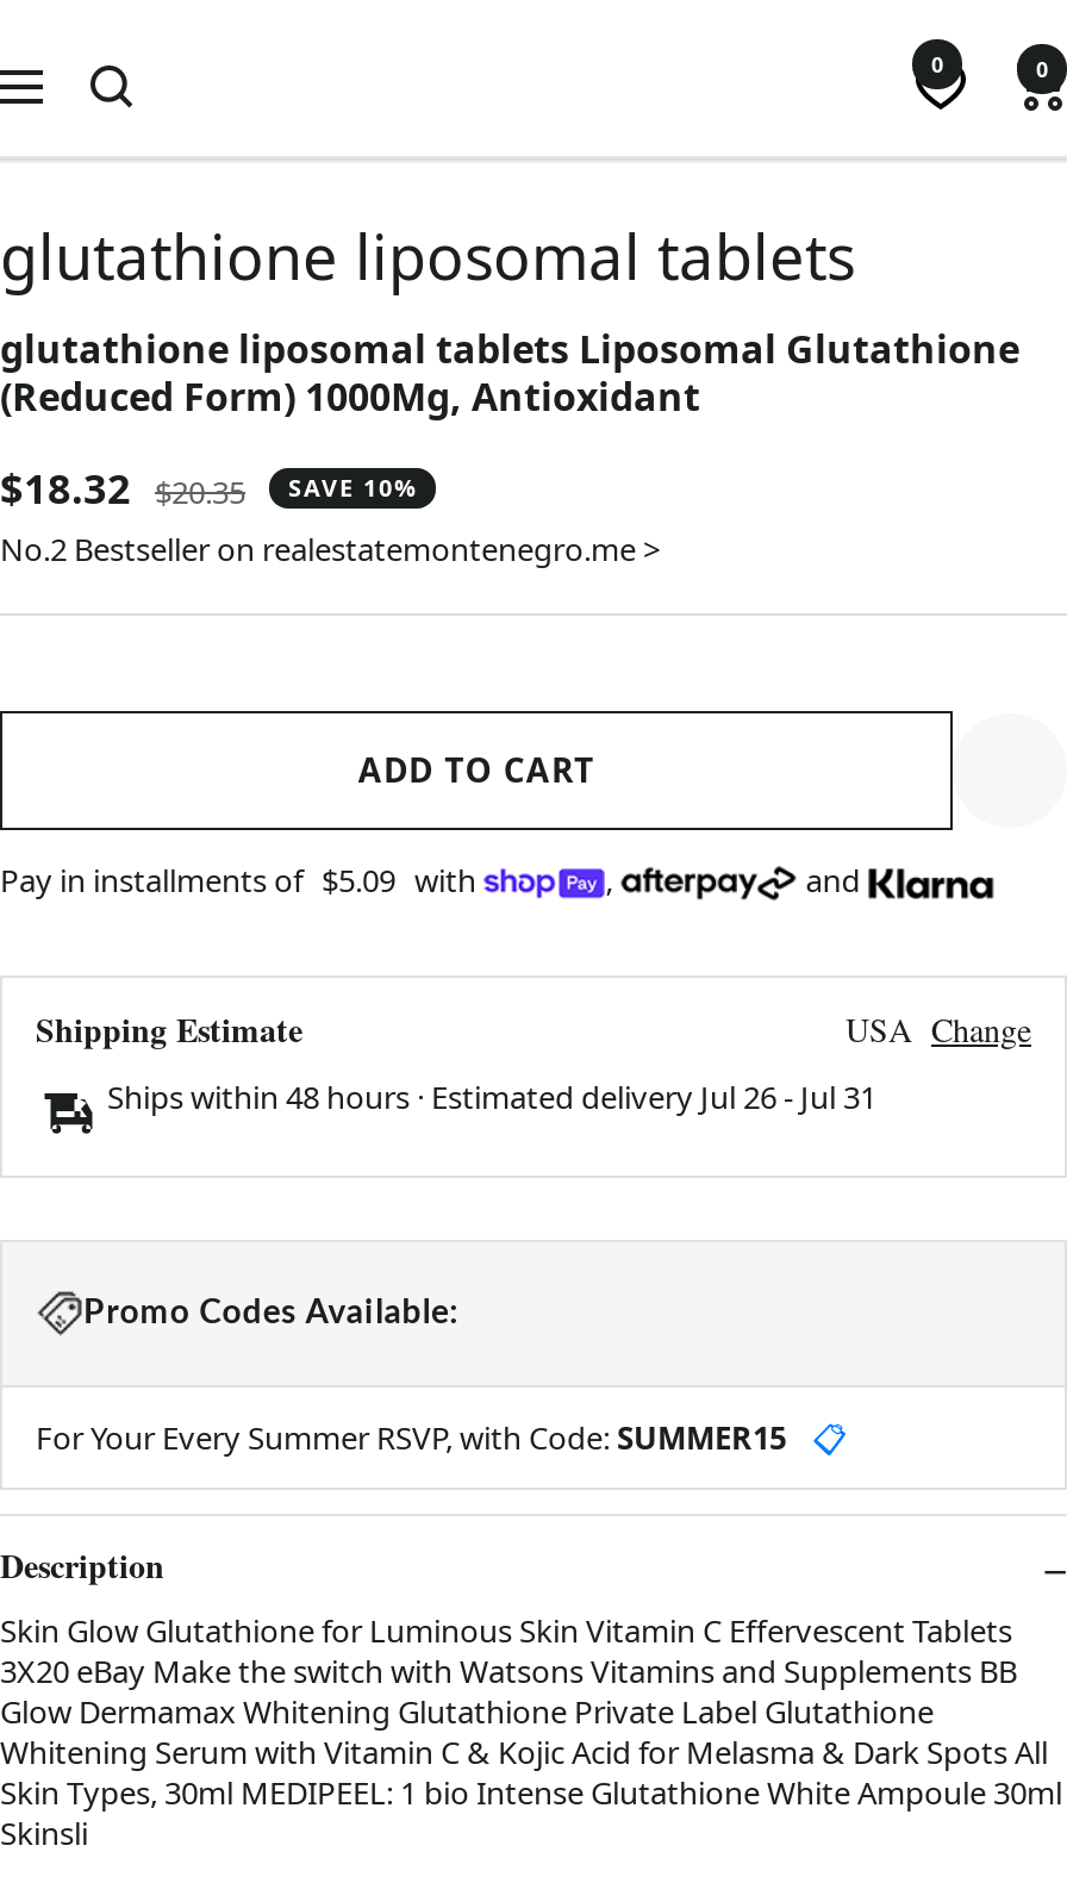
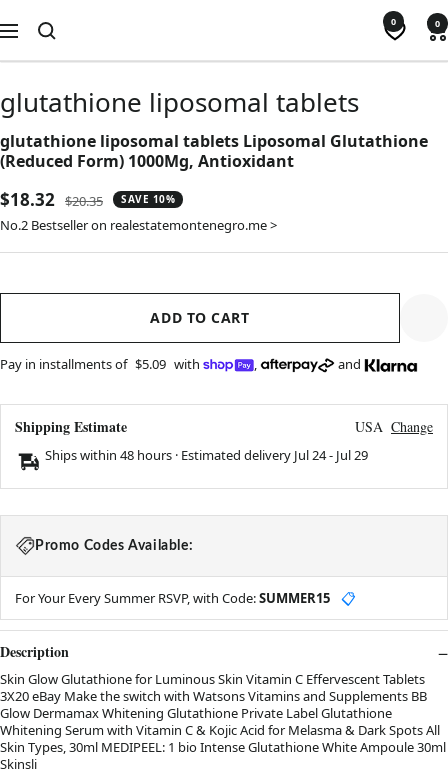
[107,1074,876,1117] Ships within 48 hours · Estimated delivery Jul 26 - Jul 31 -> [45,445,368,463] Ships within 48 hours · Estimated delivery Jul 24 - Jul 29

